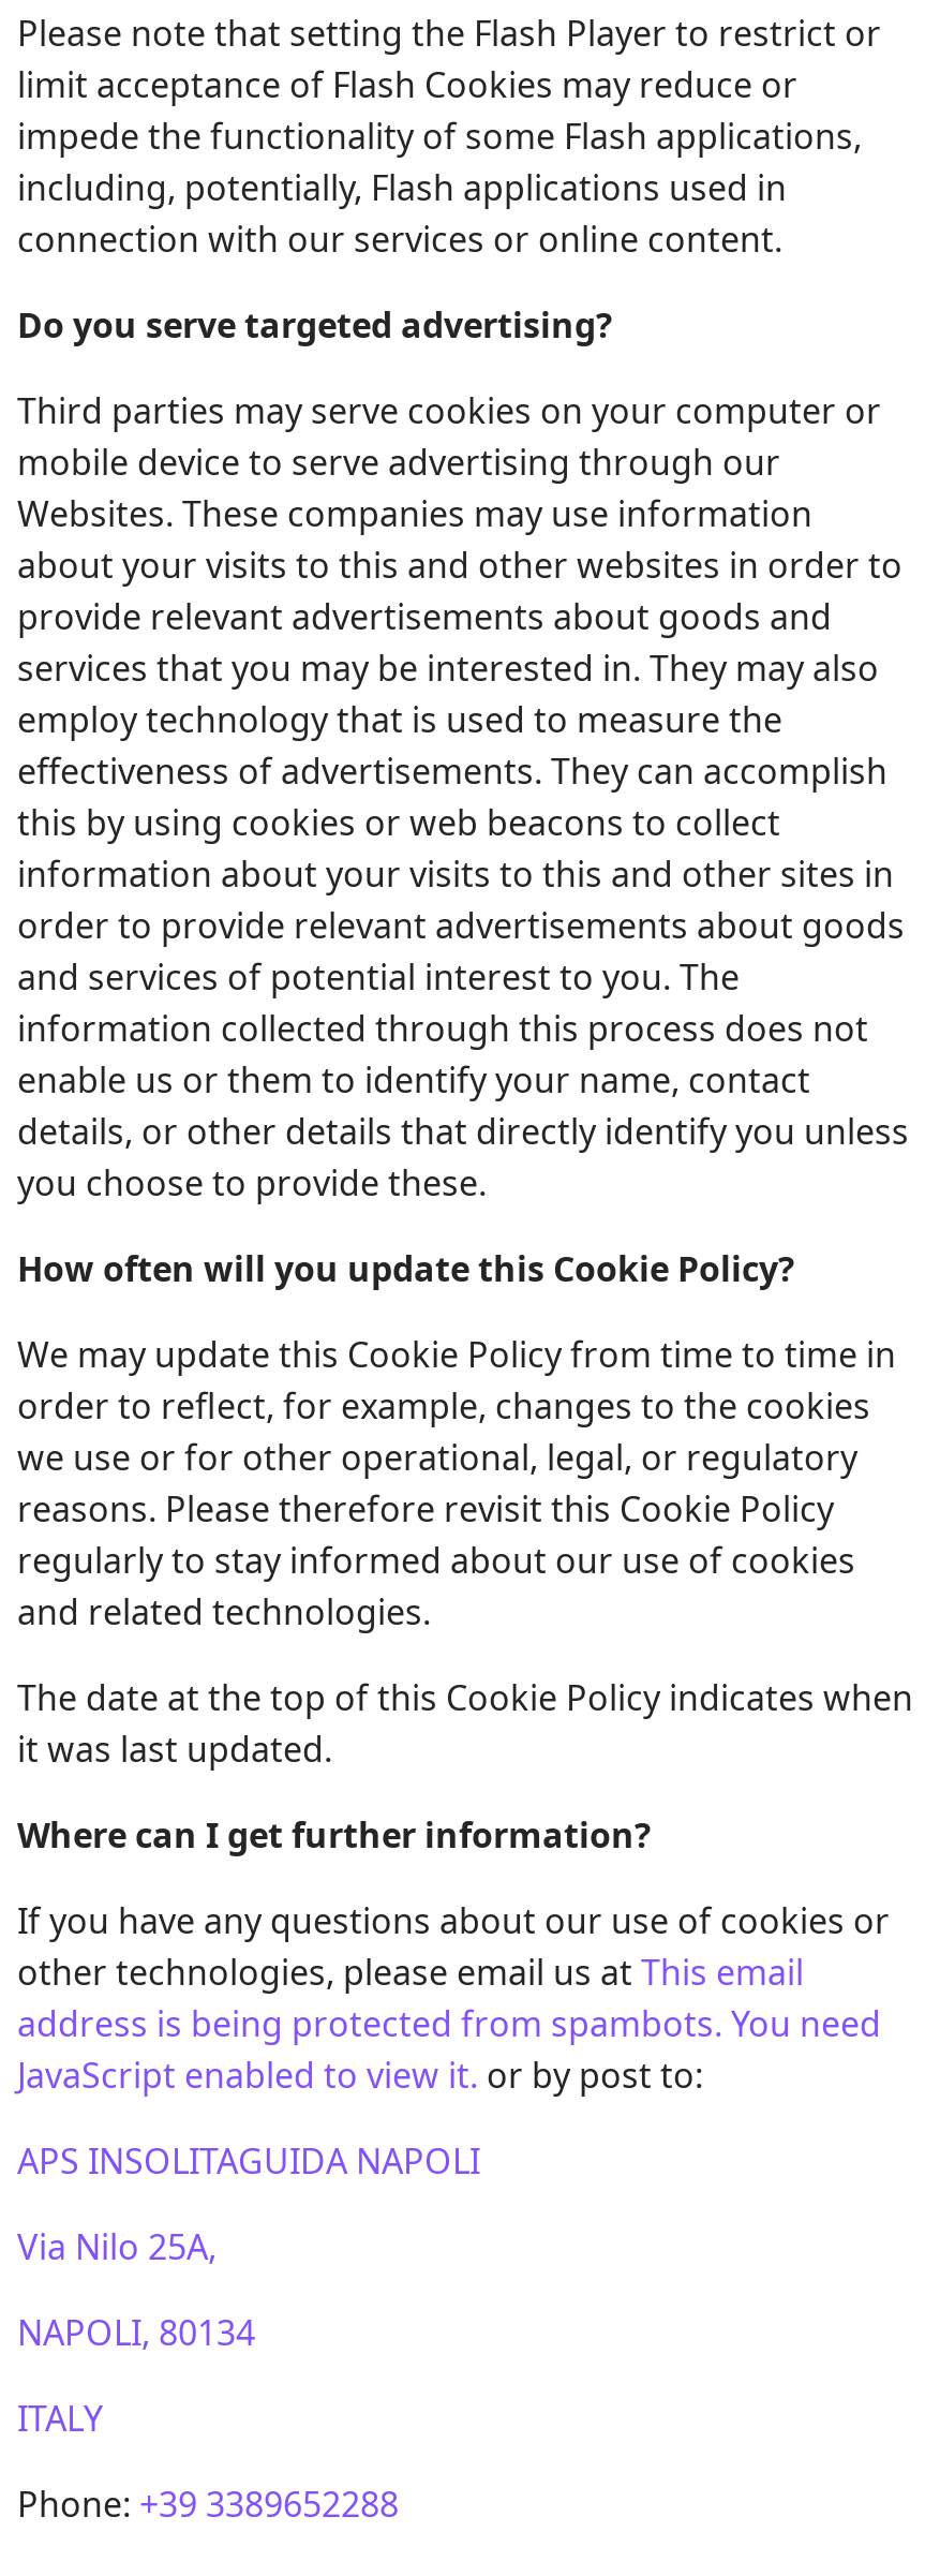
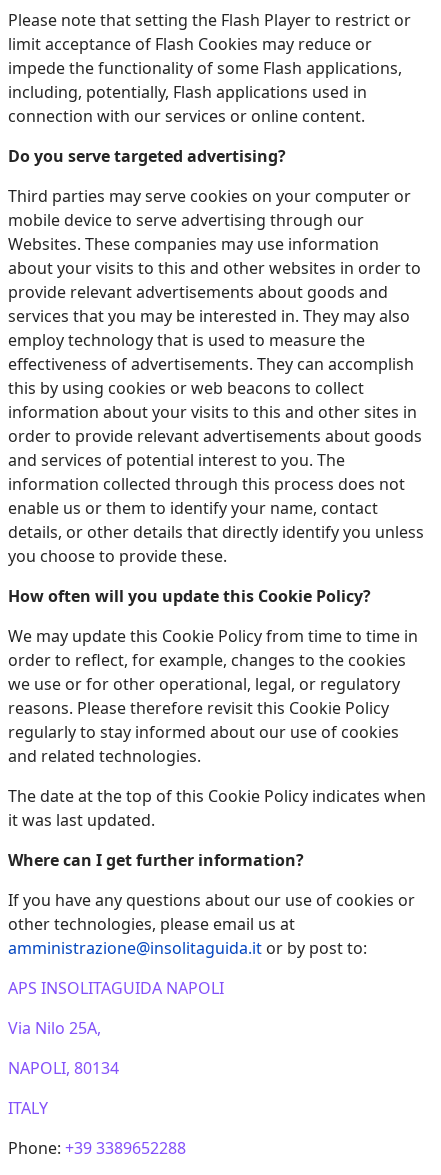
[17,1949,881,2100] other technologies, please email us at This email | address is being protected from spambots. You need | JavaScript enabled to view it. or by post to: -> [8,913,367,959] other technologies, please email us at | amministrazione@insolitaguida.it or by post to:

